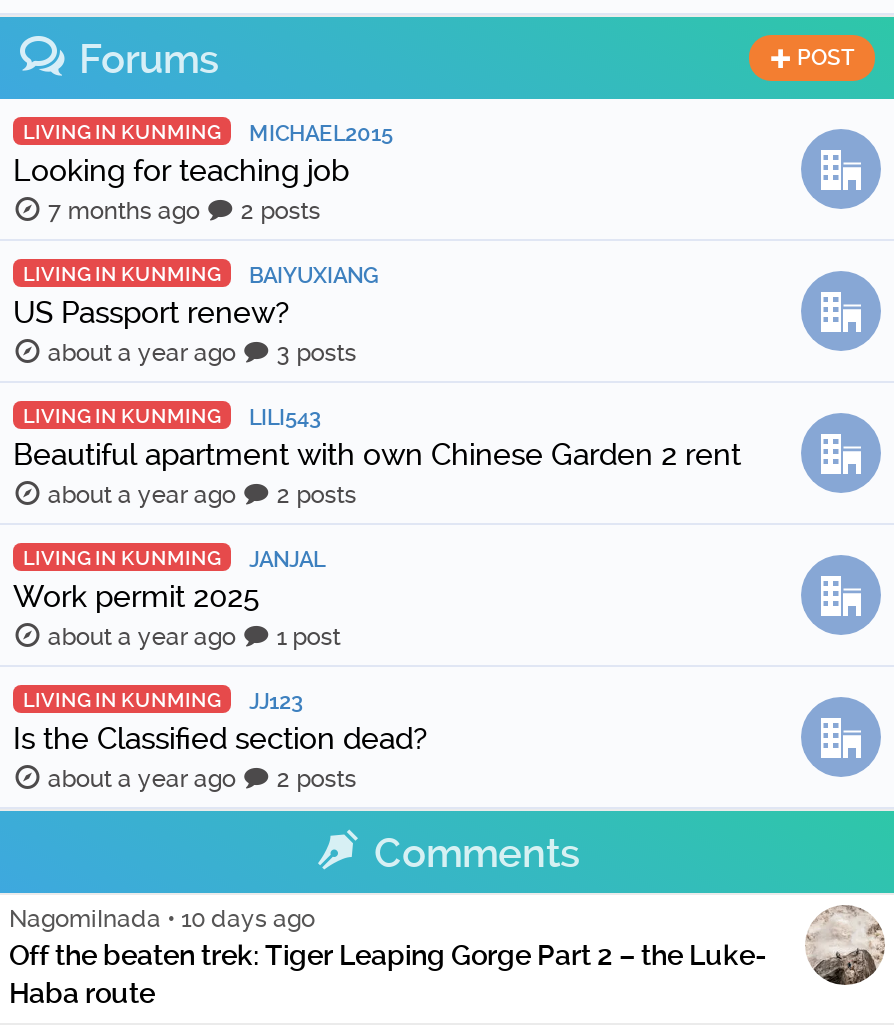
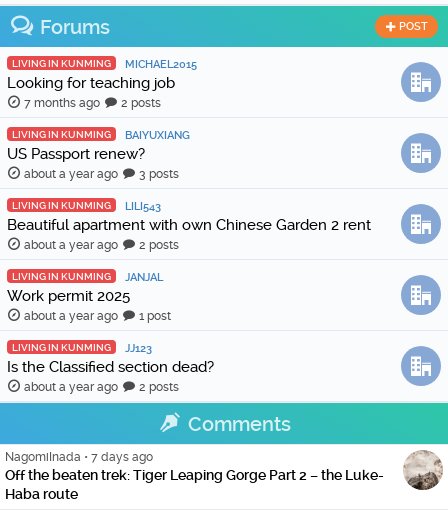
[9,905,315,933] NagomiInada • 10 days ago -> [5,450,153,464] NagomiInada • 7 days ago

